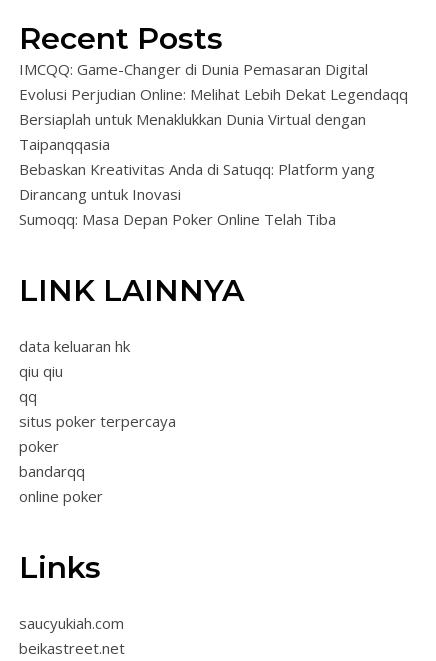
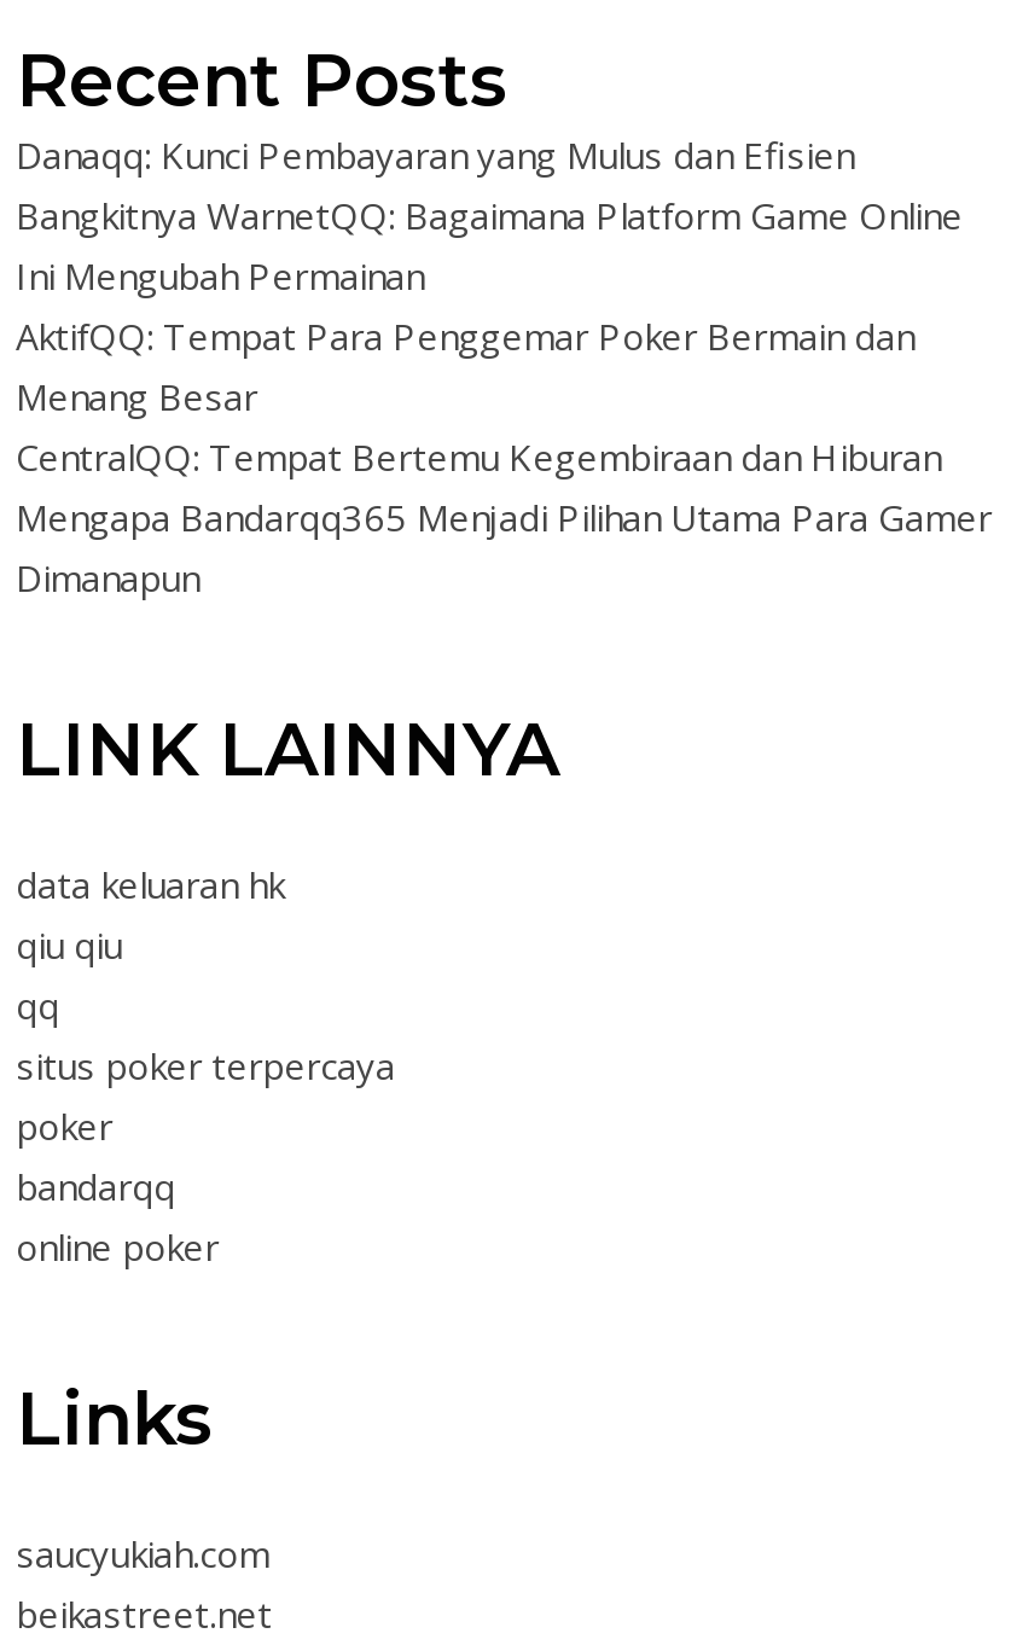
[19,59,408,229] IMCQQ: Game-Changer di Dunia Pemasaran Digital | Evolusi Perjudian Online: Melihat Lebih Dekat Legendaqq | Bersiaplah untuk Menaklukkan Dunia Virtual dengan | Taipanqqasia | Bebaskan Kreativitas Anda di Satuqq: Platform yang | Dirancang untuk Inovasi | Sumoqq: Masa Depan Poker Online Telah Tiba -> [16,130,992,601] Danaqq: Kunci Pembayaran yang Mulus dan Efisien | Bangkitnya WarnetQQ: Bagaimana Platform Game Online | Ini Mengubah Permainan | AktifQQ: Tempat Para Penggemar Poker Bermain dan | Menang Besar | CentralQQ: Tempat Bertemu Kegembiraan dan Hiburan | Mengapa Bandarqq365 Menjadi Pilihan Utama Para Gamer | Dimanapun

